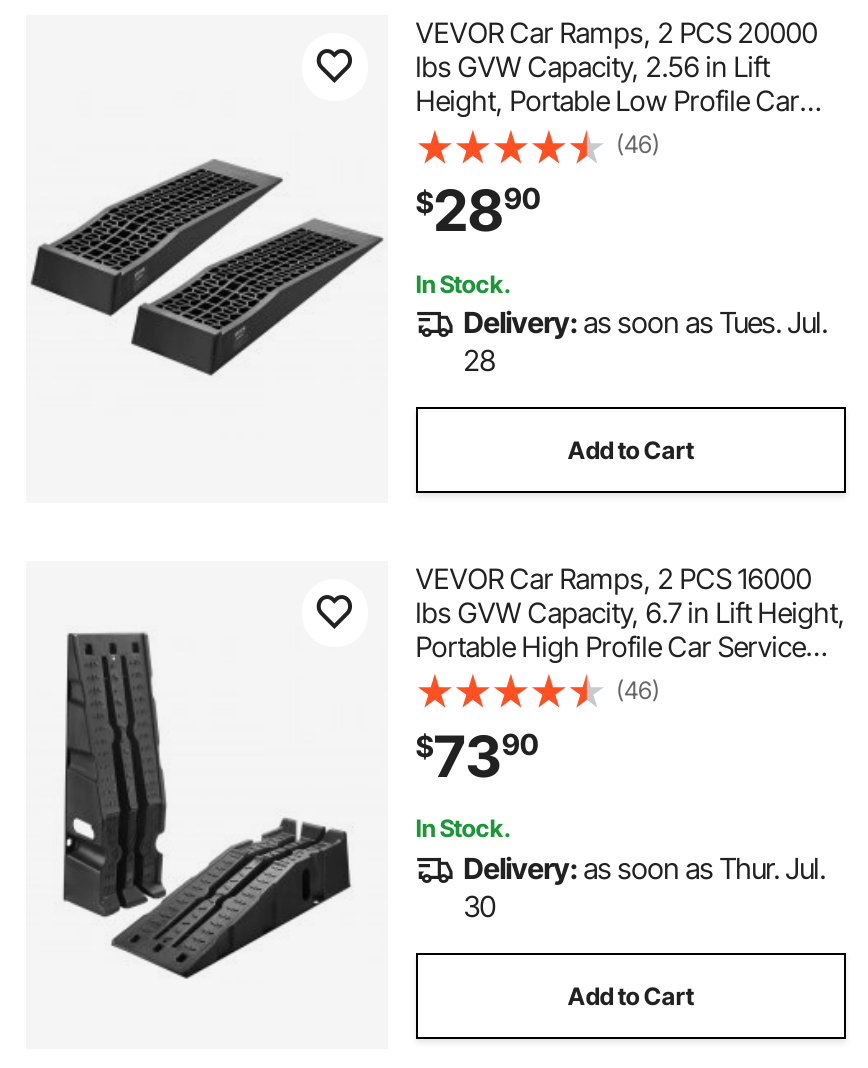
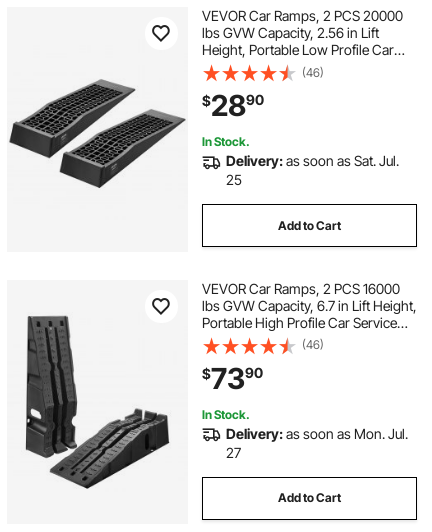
[463,305,827,339] Delivery: as soon as Tues. Jul. -> [226,152,399,169] Delivery: as soon as Sat. Jul.
[463,343,495,377] 28 -> [226,171,242,188] 25
[463,850,825,884] Delivery: as soon as Thur. Jul. -> [226,425,408,442] Delivery: as soon as Mon. Jul.
[463,888,495,922] 30 -> [226,444,241,461] 27

